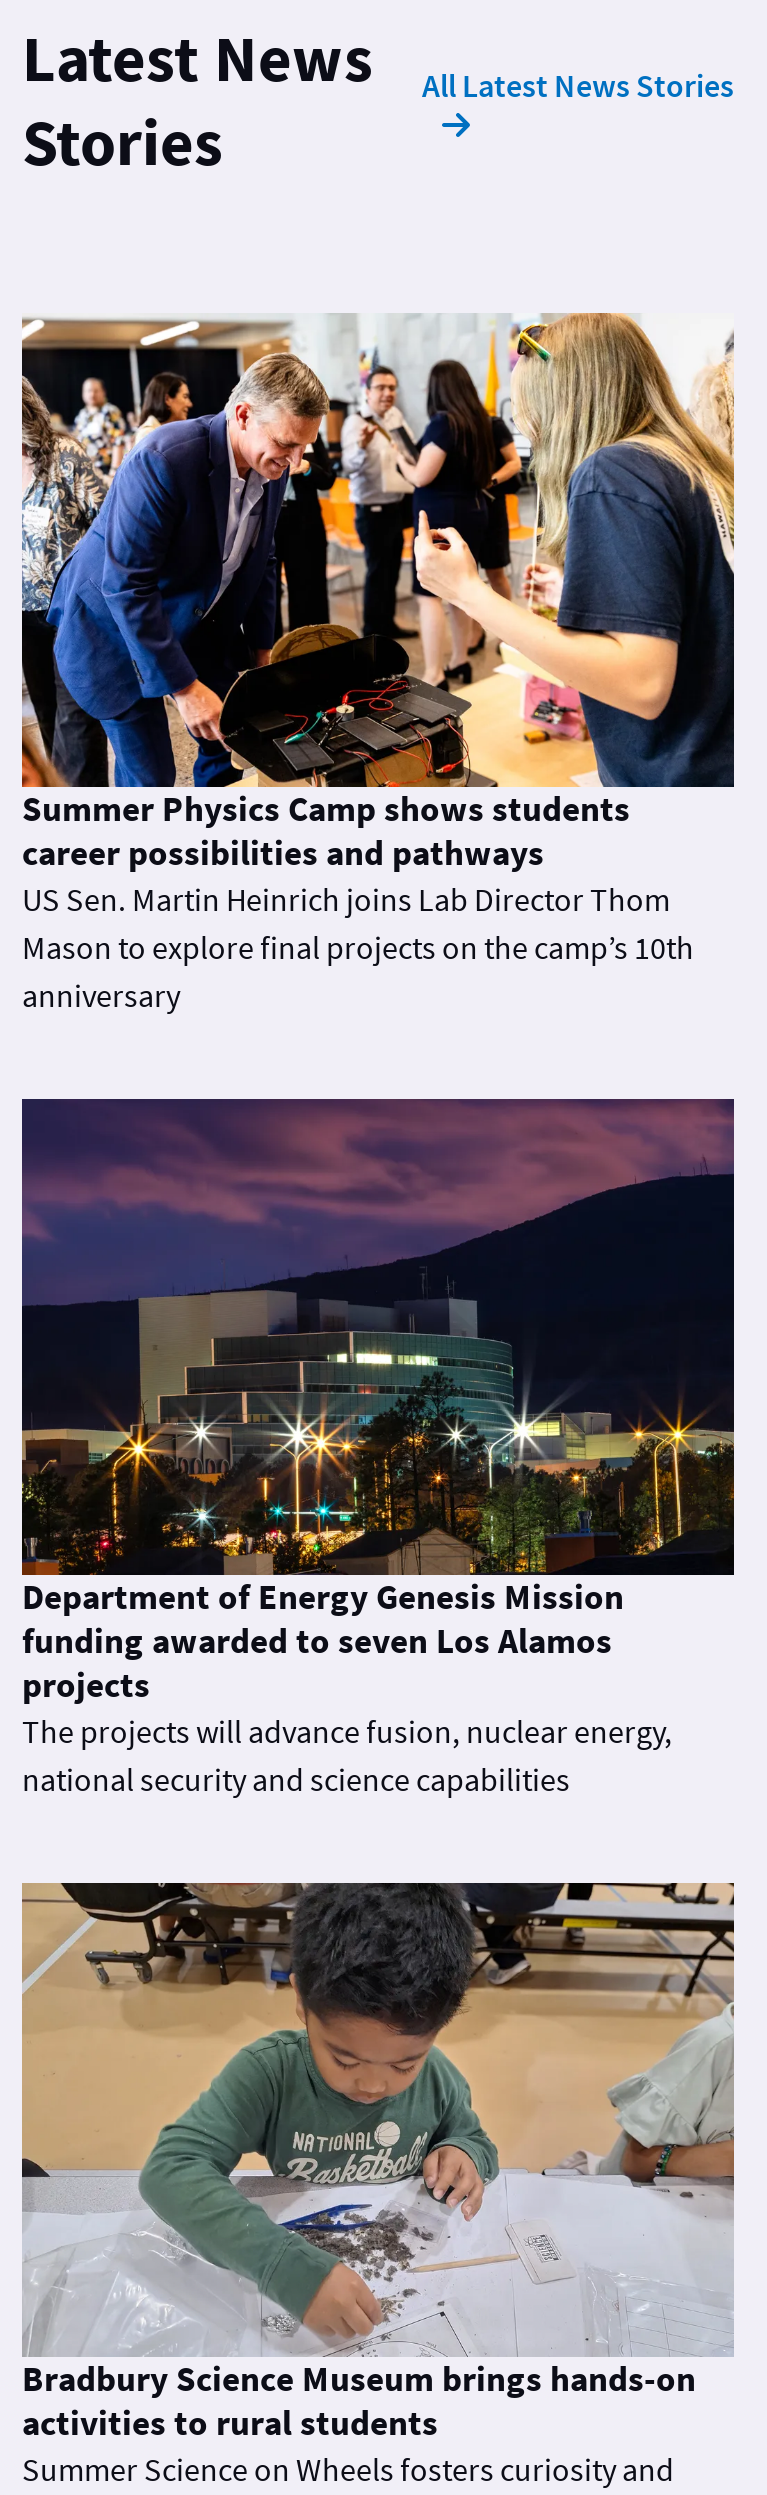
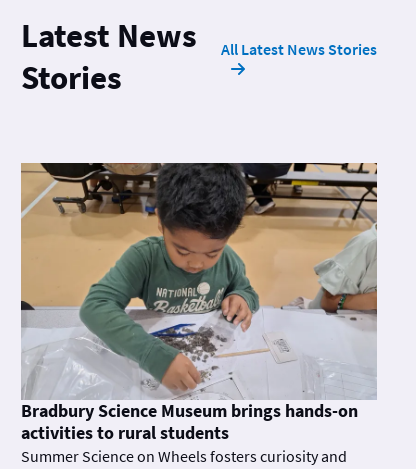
[20,311,736,1016] [image] | Summer Physics Camp shows students | career possibilities and pathways | US Sen. Martin Heinrich joins Lab Director Thom | Mason to explore final projects on the camp’s 10th | anniversary -> none
[20,1097,736,1799] [image] | Department of Energy Genesis Mission | funding awarded to seven Los Alamos | projects | The projects will advance fusion, nuclear energy, | national security and science capabilities -> none

